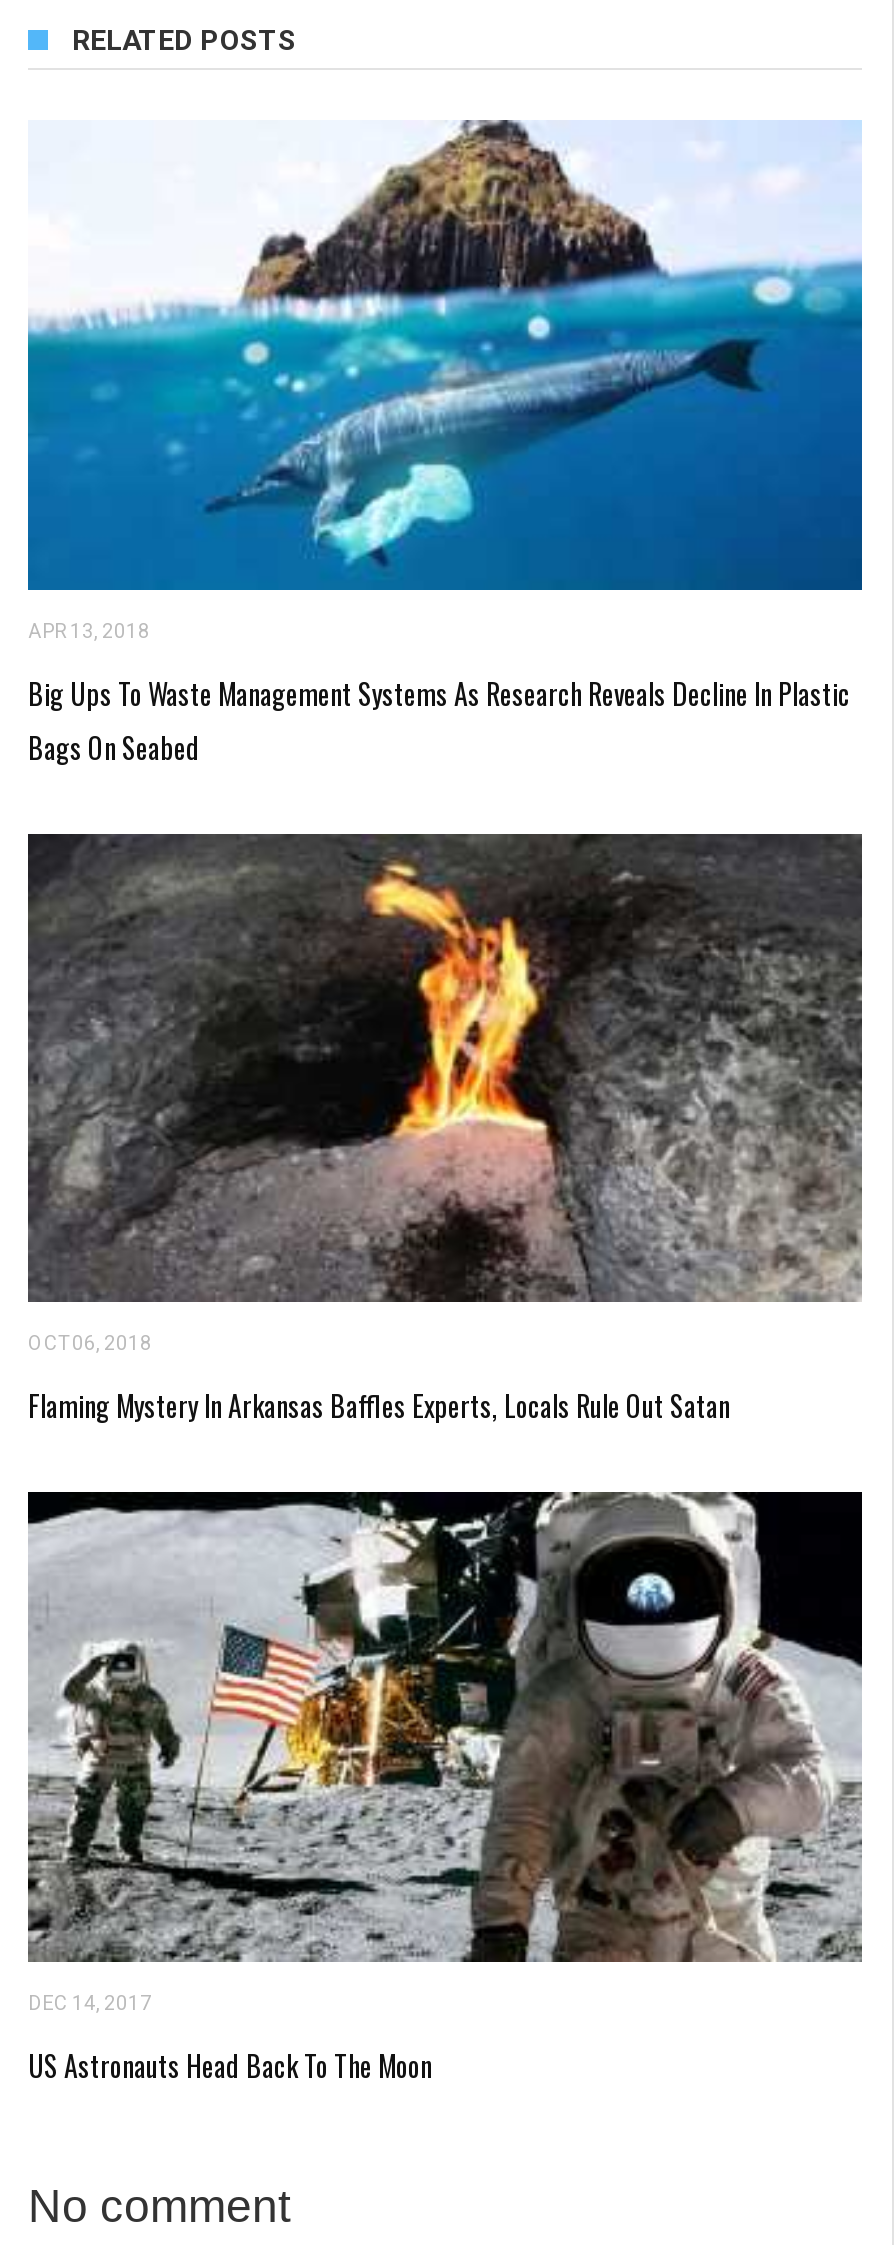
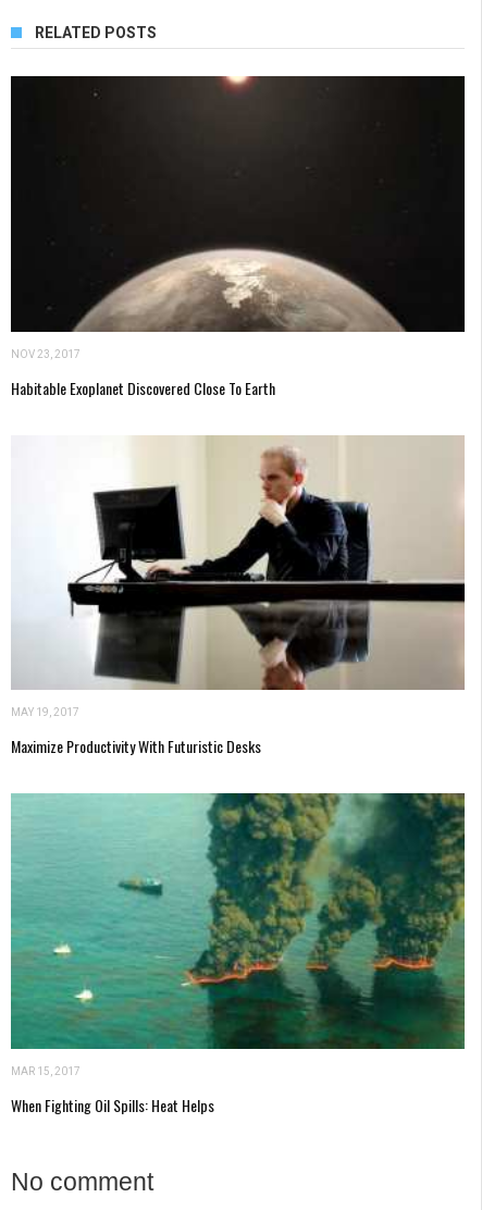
[26,120,864,642] [image] | APR 13, 2018 -> [10,75,466,360] [image] | NOV 23, 2017
[28,672,850,768] Big Ups To Waste Management Systems As Research Reveals Decline In Plastic | Bags On Seabed -> [11,376,275,399] Habitable Exoplanet Discovered Close To Earth
[26,832,862,1355] [image] | OCT 06, 2018 -> [11,435,465,718] [image] | MAY 19, 2017
[28,1385,730,1427] Flaming Mystery In Arkansas Baffles Experts, Locals Rule Out Satan -> [11,735,261,758] Maximize Productivity With Futuristic Desks
[26,1490,864,2014] [image] | DEC 14, 2017 -> [11,792,466,1077] [image] | MAR 15, 2017
[28,2044,432,2086] US Astronauts Head Back To The Moon -> [11,1093,214,1116] When Fighting Oil Spills: Heat Helps

